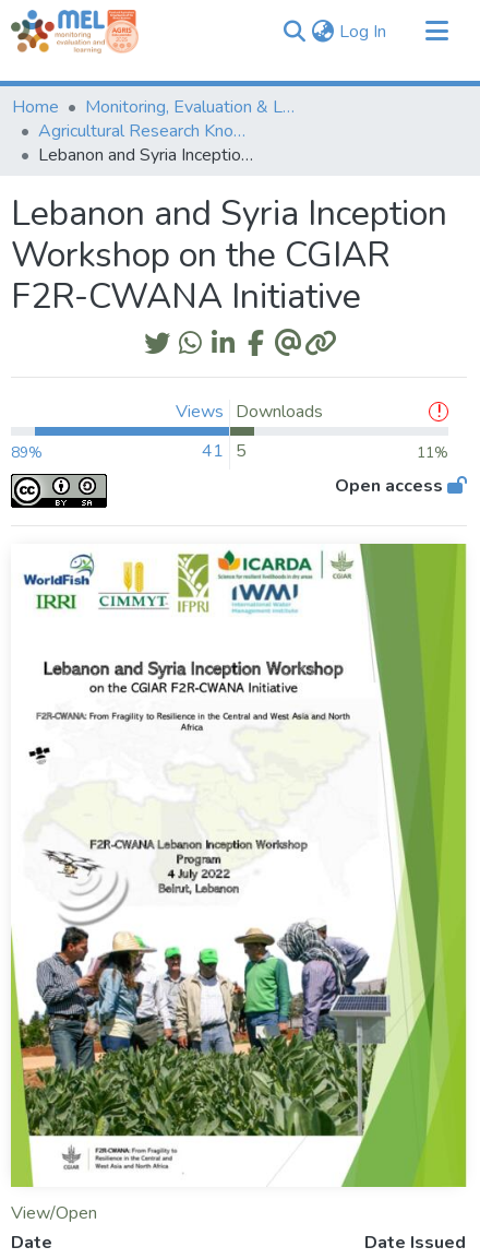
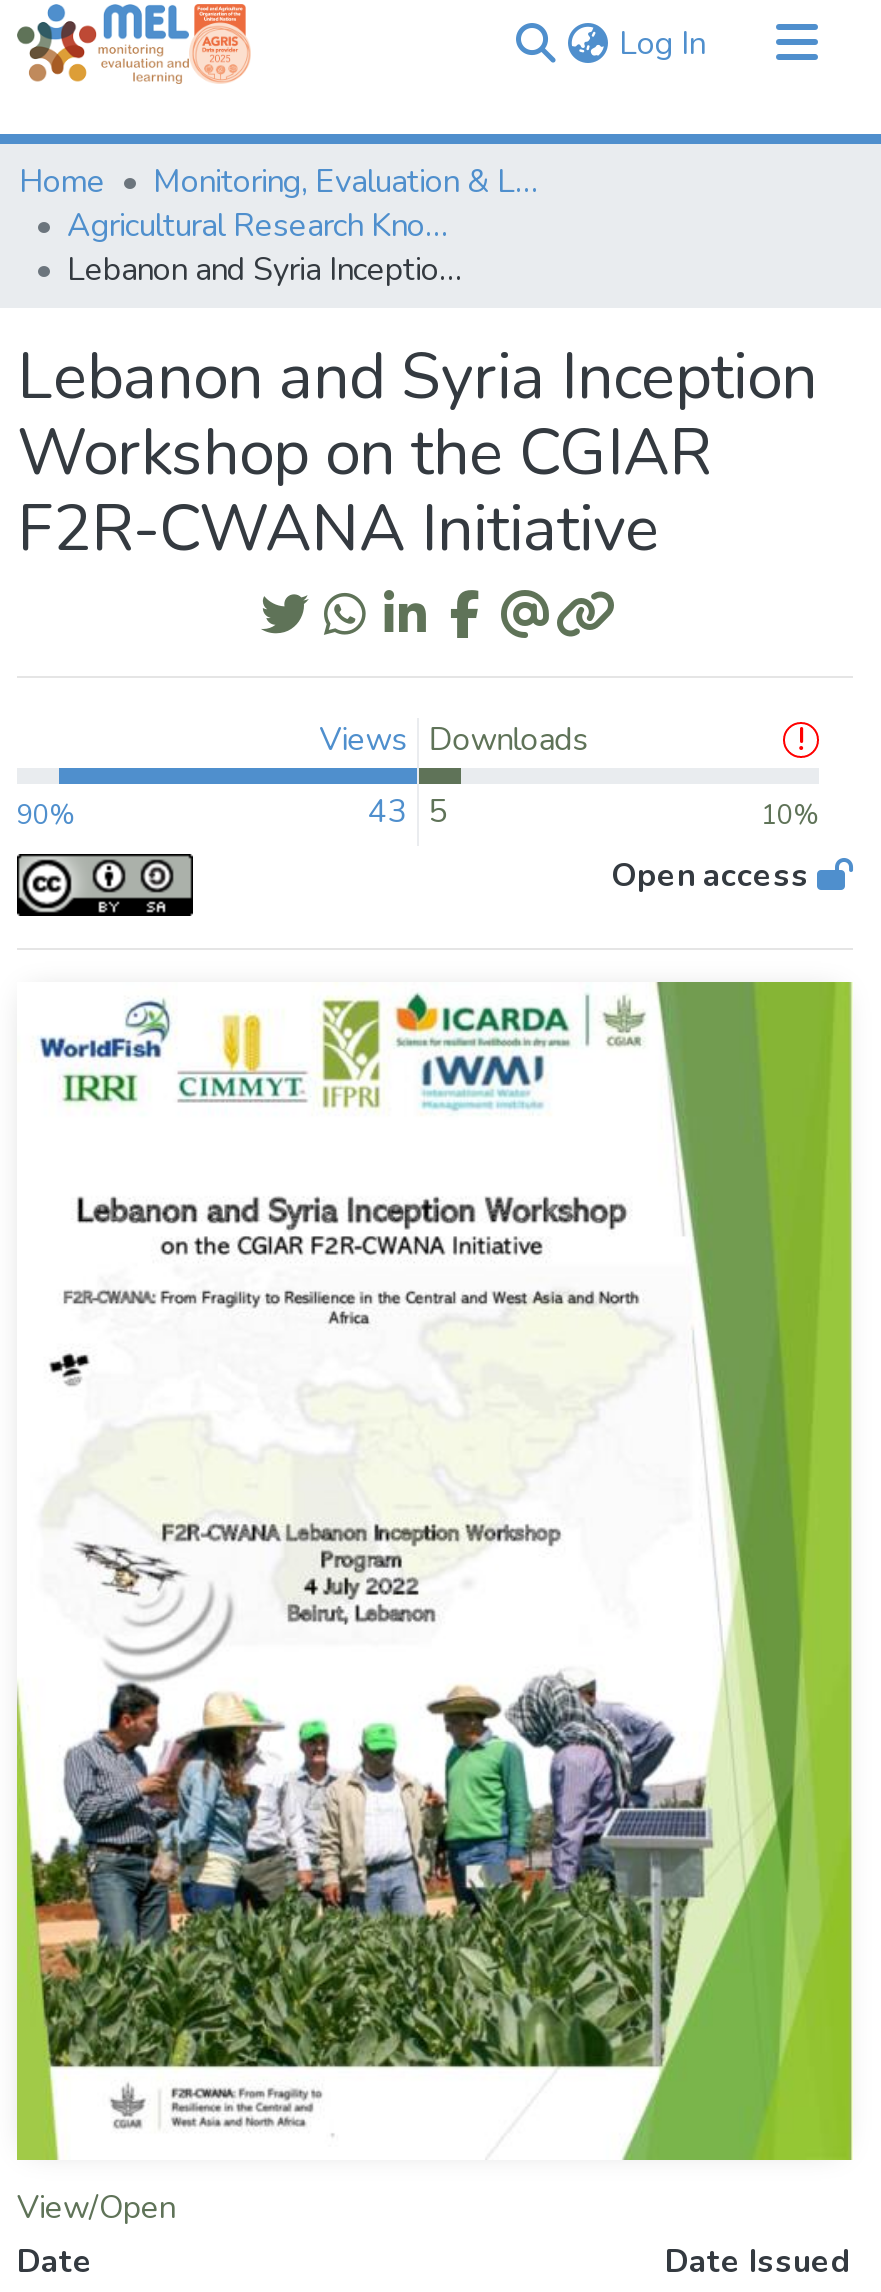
[11,442,43,463] 89% -> [17,796,75,834] 90%
[202,439,246,463] 41 5 -> [367,790,449,834] 43 5
[417,442,448,463] 11% -> [761,796,819,834] 10%

